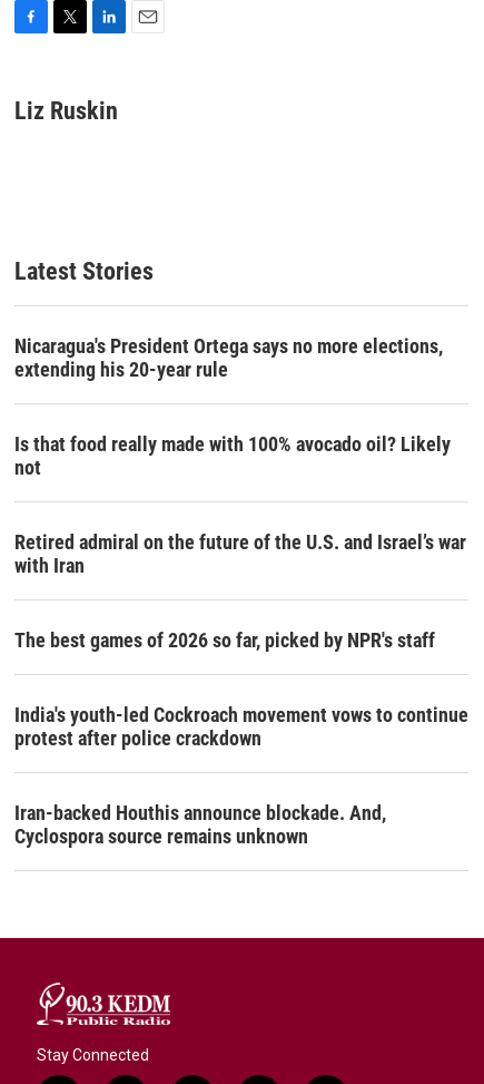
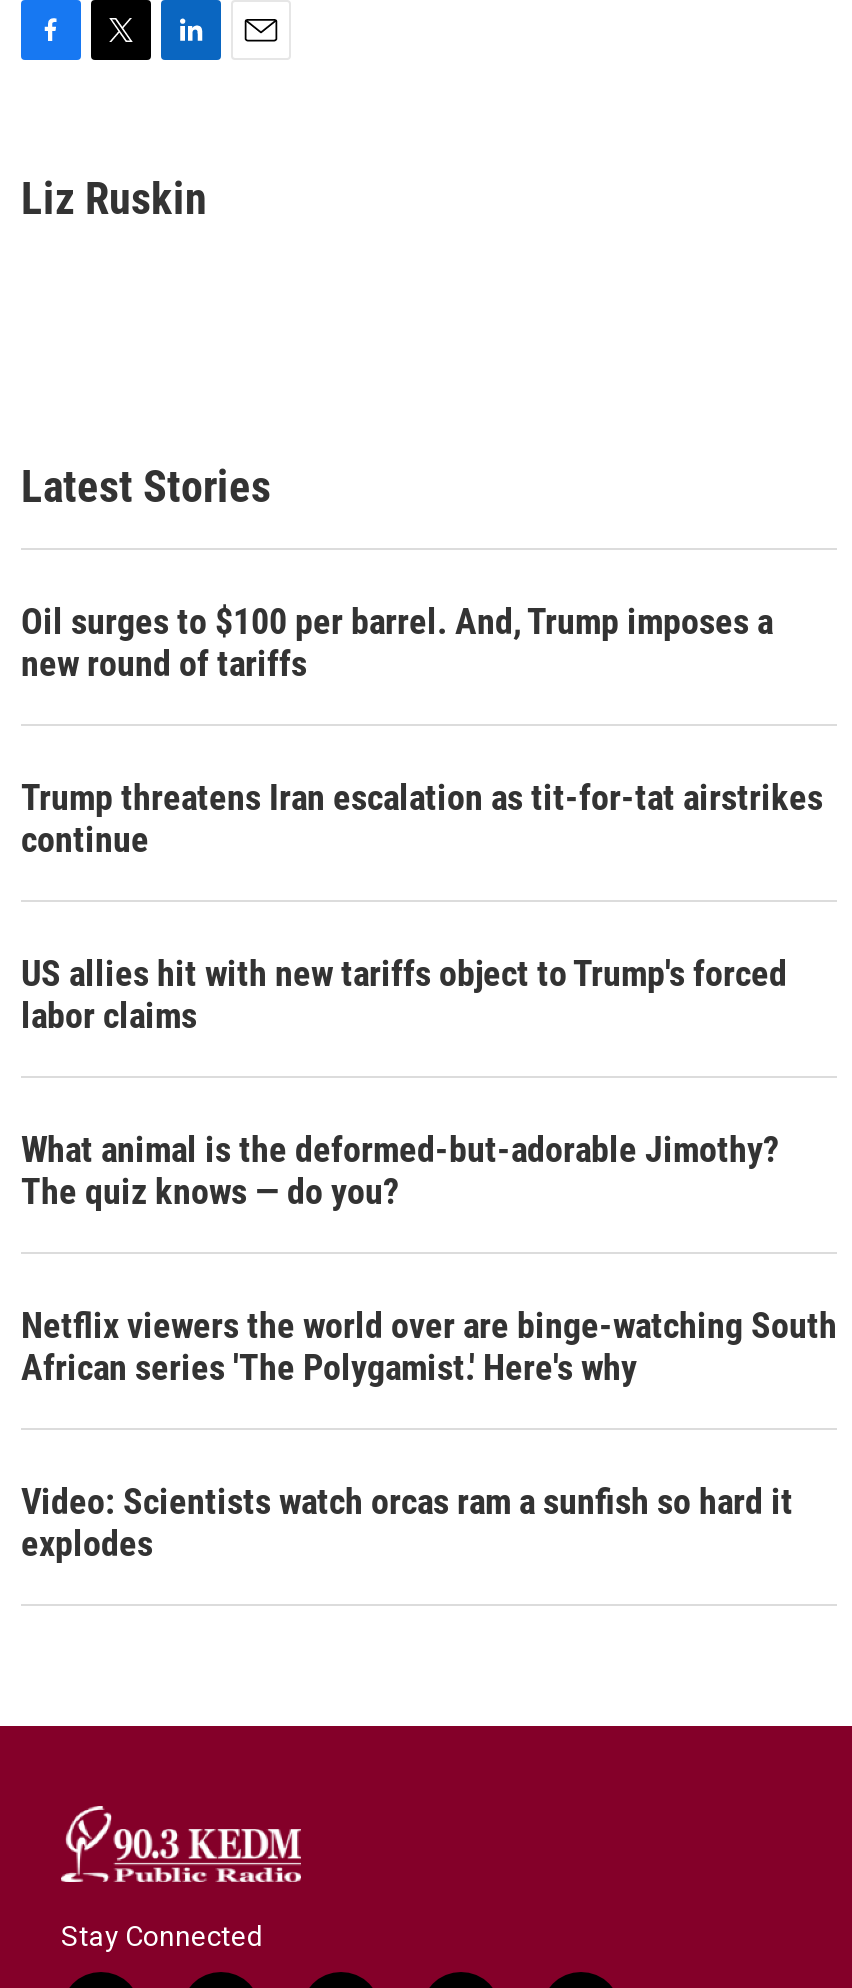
[14,334,443,381] Nicaragua's President Ortega says no more elections, | extending his 20-year rule -> [21,600,773,684] Oil surges to $100 per barrel. And, Trump imposes a | new round of tariffs
[14,432,451,479] Is that food really made with 100% avocado oil? Likely | not -> [21,776,823,860] Trump threatens Iran escalation as tit-for-tat airstrikes | continue
[14,530,466,577] Retired admiral on the future of the U.S. and Israel’s war | with Iran -> [21,952,787,1036] US allies hit with new tariffs object to Trump's forced | labor claims
[14,628,435,652] The best games of 2026 so far, picked by NPR's staff -> [21,1128,779,1212] What animal is the deformed-but-adorable Jimothy? | The quiz knows — do you?
[14,703,468,750] India's youth-led Cockroach movement vows to continue | protest after police crackdown -> [21,1304,837,1388] Netflix viewers the world over are binge-watching South | African series 'The Polygamist.' Here's why
[14,801,386,848] Iran-backed Houthis announce blockade. And, | Cyclospora source remains unknown -> [21,1480,793,1564] Video: Scientists watch orcas ram a sunfish so hard it | explodes

